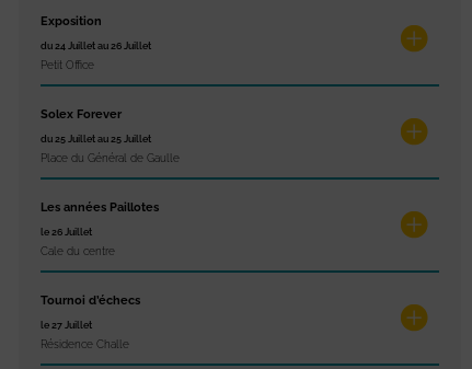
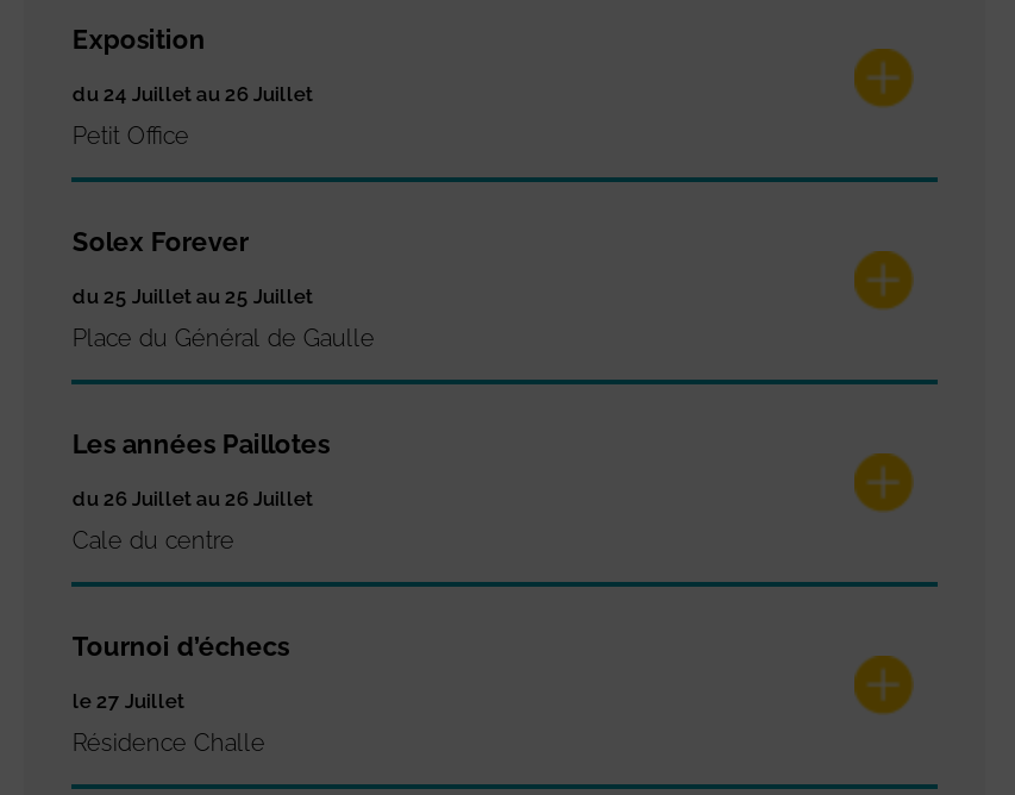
[41,227,92,238] le 26 Juillet -> [72,488,313,512] du 26 Juillet au 26 Juillet

